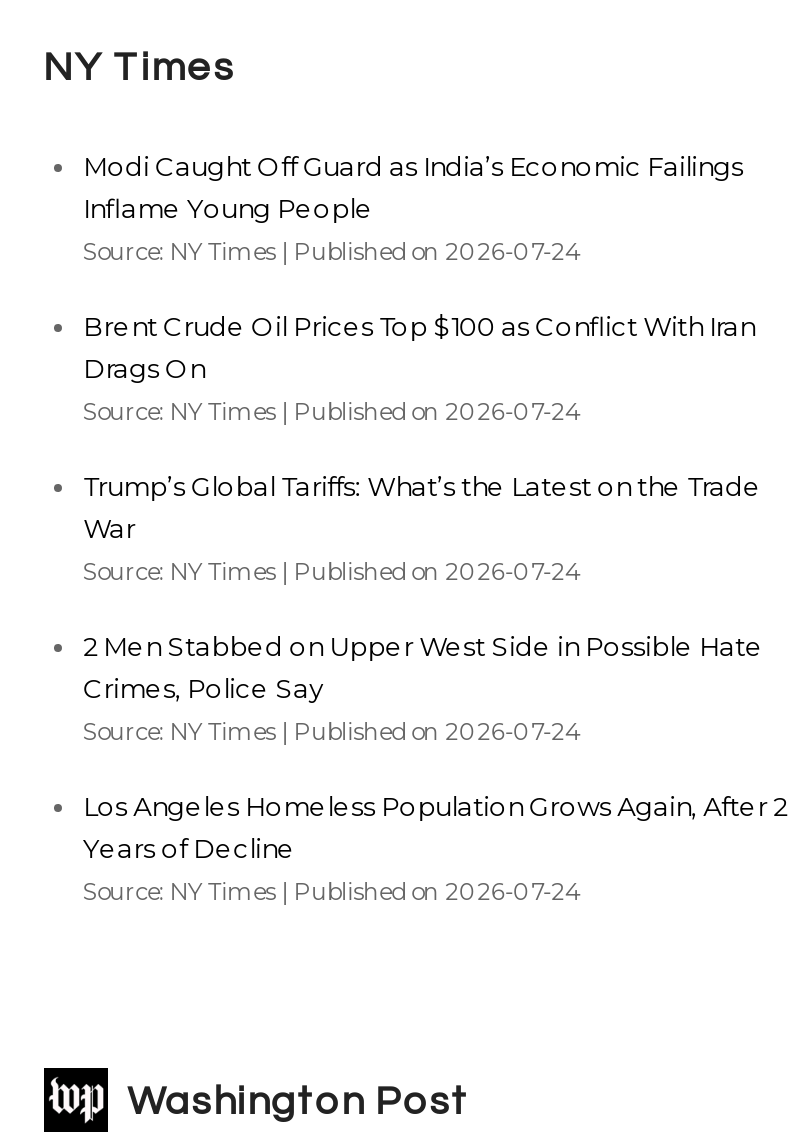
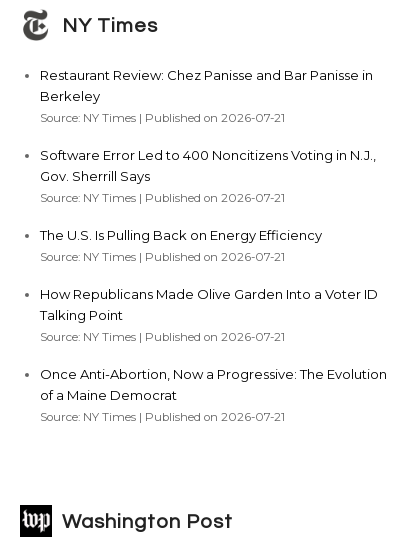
[83,150,743,266] Modi Caught Off Guard as India’s Economic Failings | Inflame Young People | Source: NY Times Published on 2026-07-24 -> [40,67,373,125] Restaurant Review: Chez Panisse and Bar Panisse in | Berkeley | Source: NY Times Published on 2026-07-21
[83,310,755,426] Brent Crude Oil Prices Top $100 as Conflict With Iran | Drags On | Source: NY Times Published on 2026-07-24 -> [40,147,376,205] Software Error Led to 400 Noncitizens Voting in N.J., | Gov. Sherrill Says | Source: NY Times Published on 2026-07-21
[83,470,761,586] Trump’s Global Tariffs: What’s the Latest on the Trade | War | Source: NY Times Published on 2026-07-24 -> [40,227,322,264] The U.S. Is Pulling Back on Energy Efficiency | Source: NY Times Published on 2026-07-21
[83,630,763,746] 2 Men Stabbed on Upper West Side in Possible Hate | Crimes, Police Say | Source: NY Times Published on 2026-07-24 -> [40,286,378,344] How Republicans Made Olive Garden Into a Voter ID | Talking Point | Source: NY Times Published on 2026-07-21
[83,790,787,906] Los Angeles Homeless Population Grows Again, After 2 | Years of Decline | Source: NY Times Published on 2026-07-24 -> [40,366,387,424] Once Anti-Abortion, Now a Progressive: The Evolution | of a Maine Democrat | Source: NY Times Published on 2026-07-21

